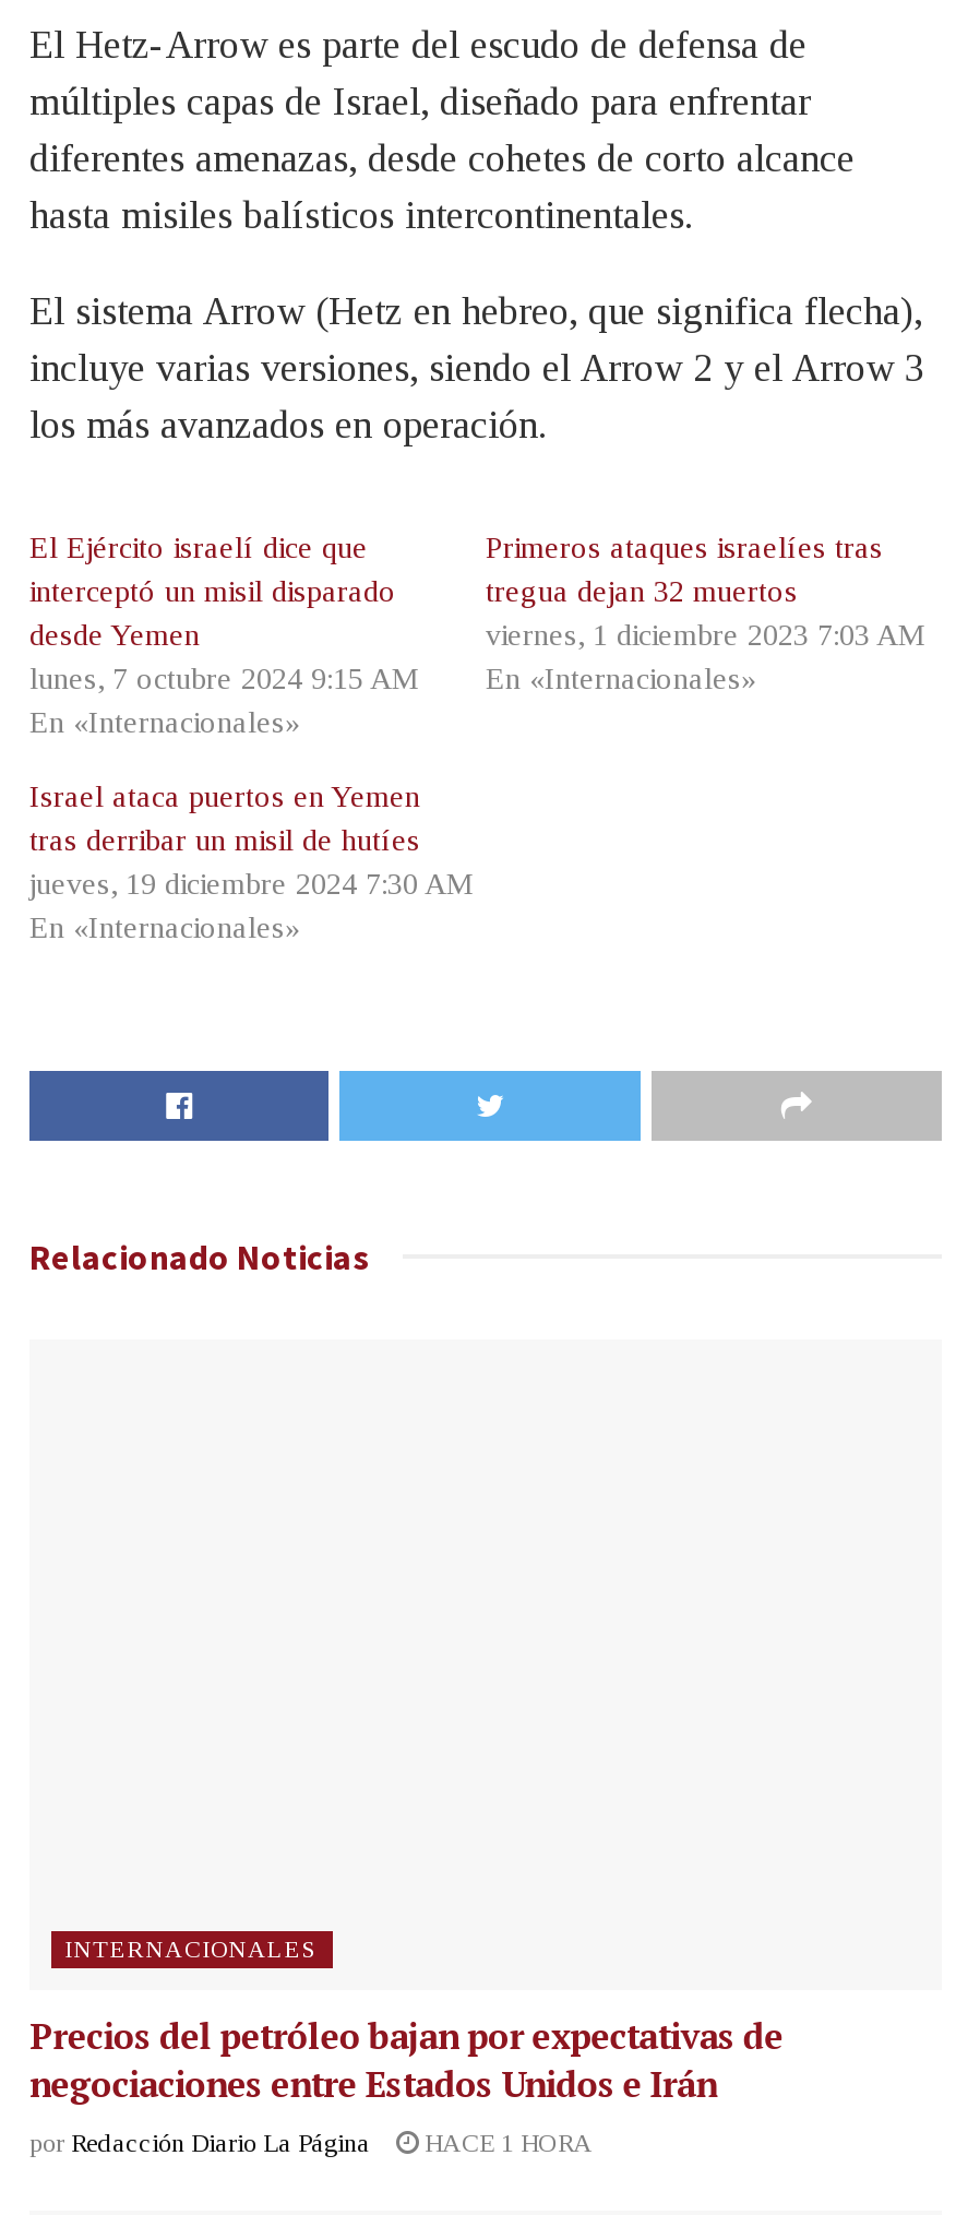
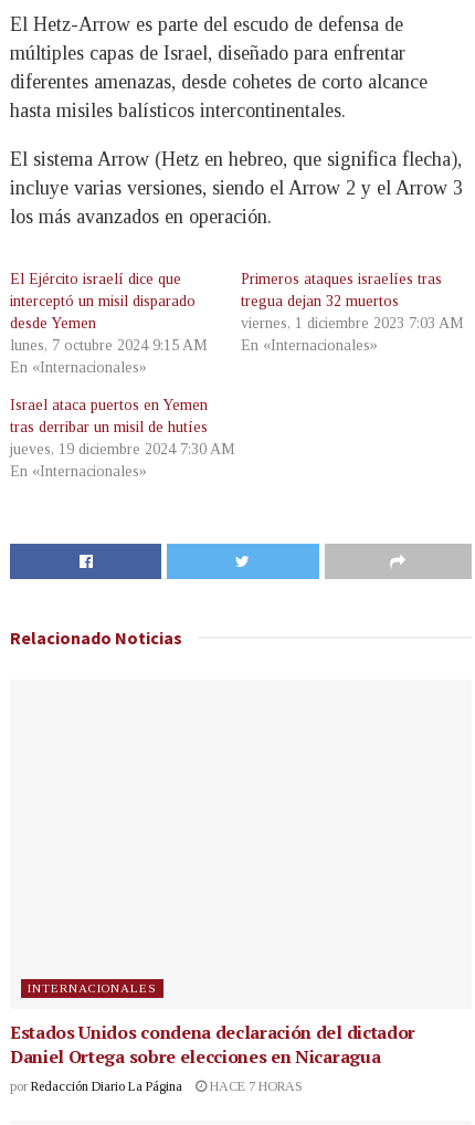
[29,2013,783,2109] Precios del petróleo bajan por expectativas de | negociaciones entre Estados Unidos e Irán -> [10,1020,415,1069] Estados Unidos condena declaración del dictador | Daniel Ortega sobre elecciones en Nicaragua
[29,2129,593,2159] por Redacción Diario La Página HACE 1 HORA -> [10,1079,303,1094] por Redacción Diario La Página HACE 7 HORAS

